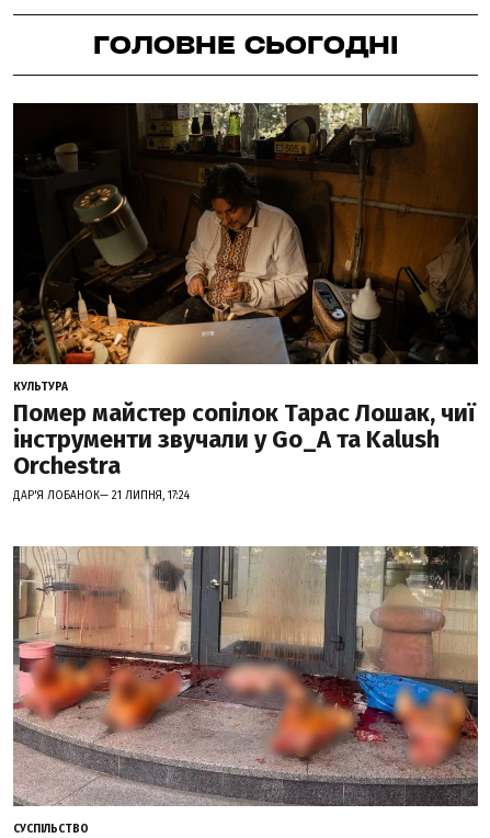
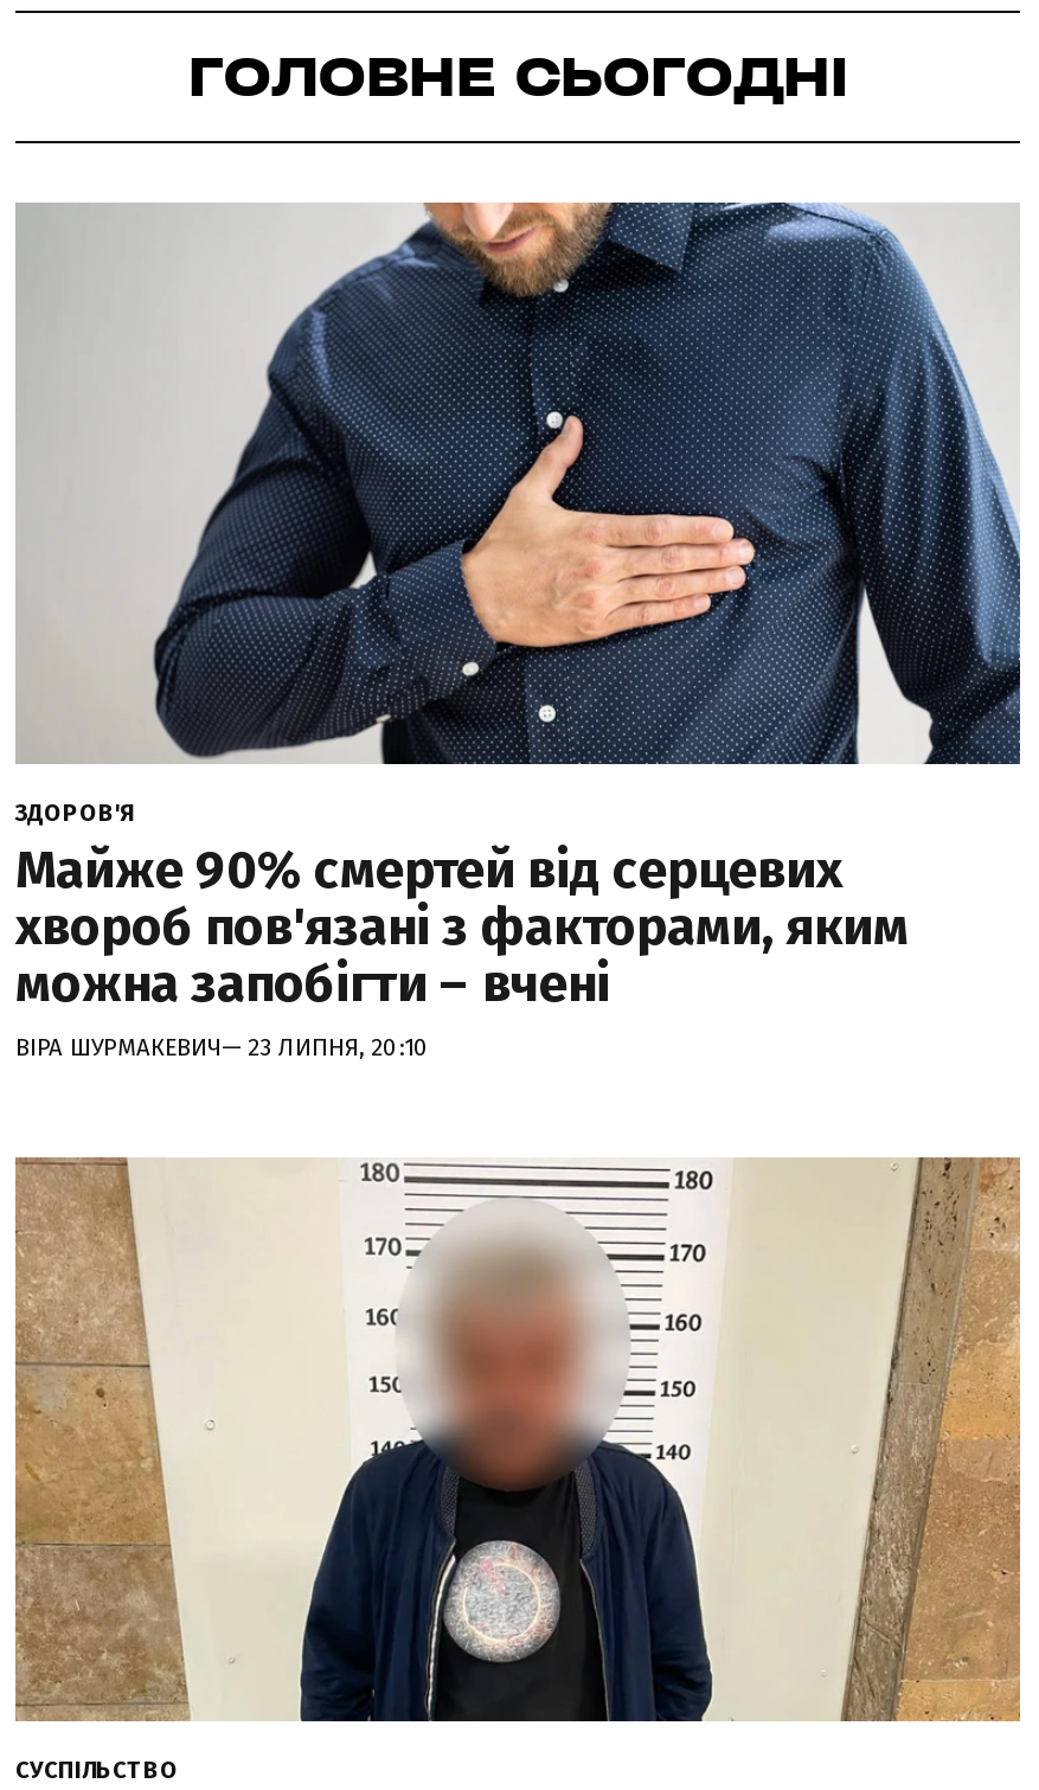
[12,102,479,502] [image] | КУЛЬТУРА | Помер майстер сопілок Тарас Лошак, чиї | інструменти звучали у Go_A та Kalush | Orchestra | ДАР'Я ЛОБАНОК— 21 ЛИПНЯ, 17:24 -> [15,200,1022,1064] [image] | ЗДОРОВ'Я | Майже 90% смертей від серцевих | хвороб пов'язані з факторами, яким | можна запобігти – вчені | ВІРА ШУРМАКЕВИЧ— 23 ЛИПНЯ, 20:10
[12,545,479,807] [image] -> [13,1155,1022,1724] [image]

